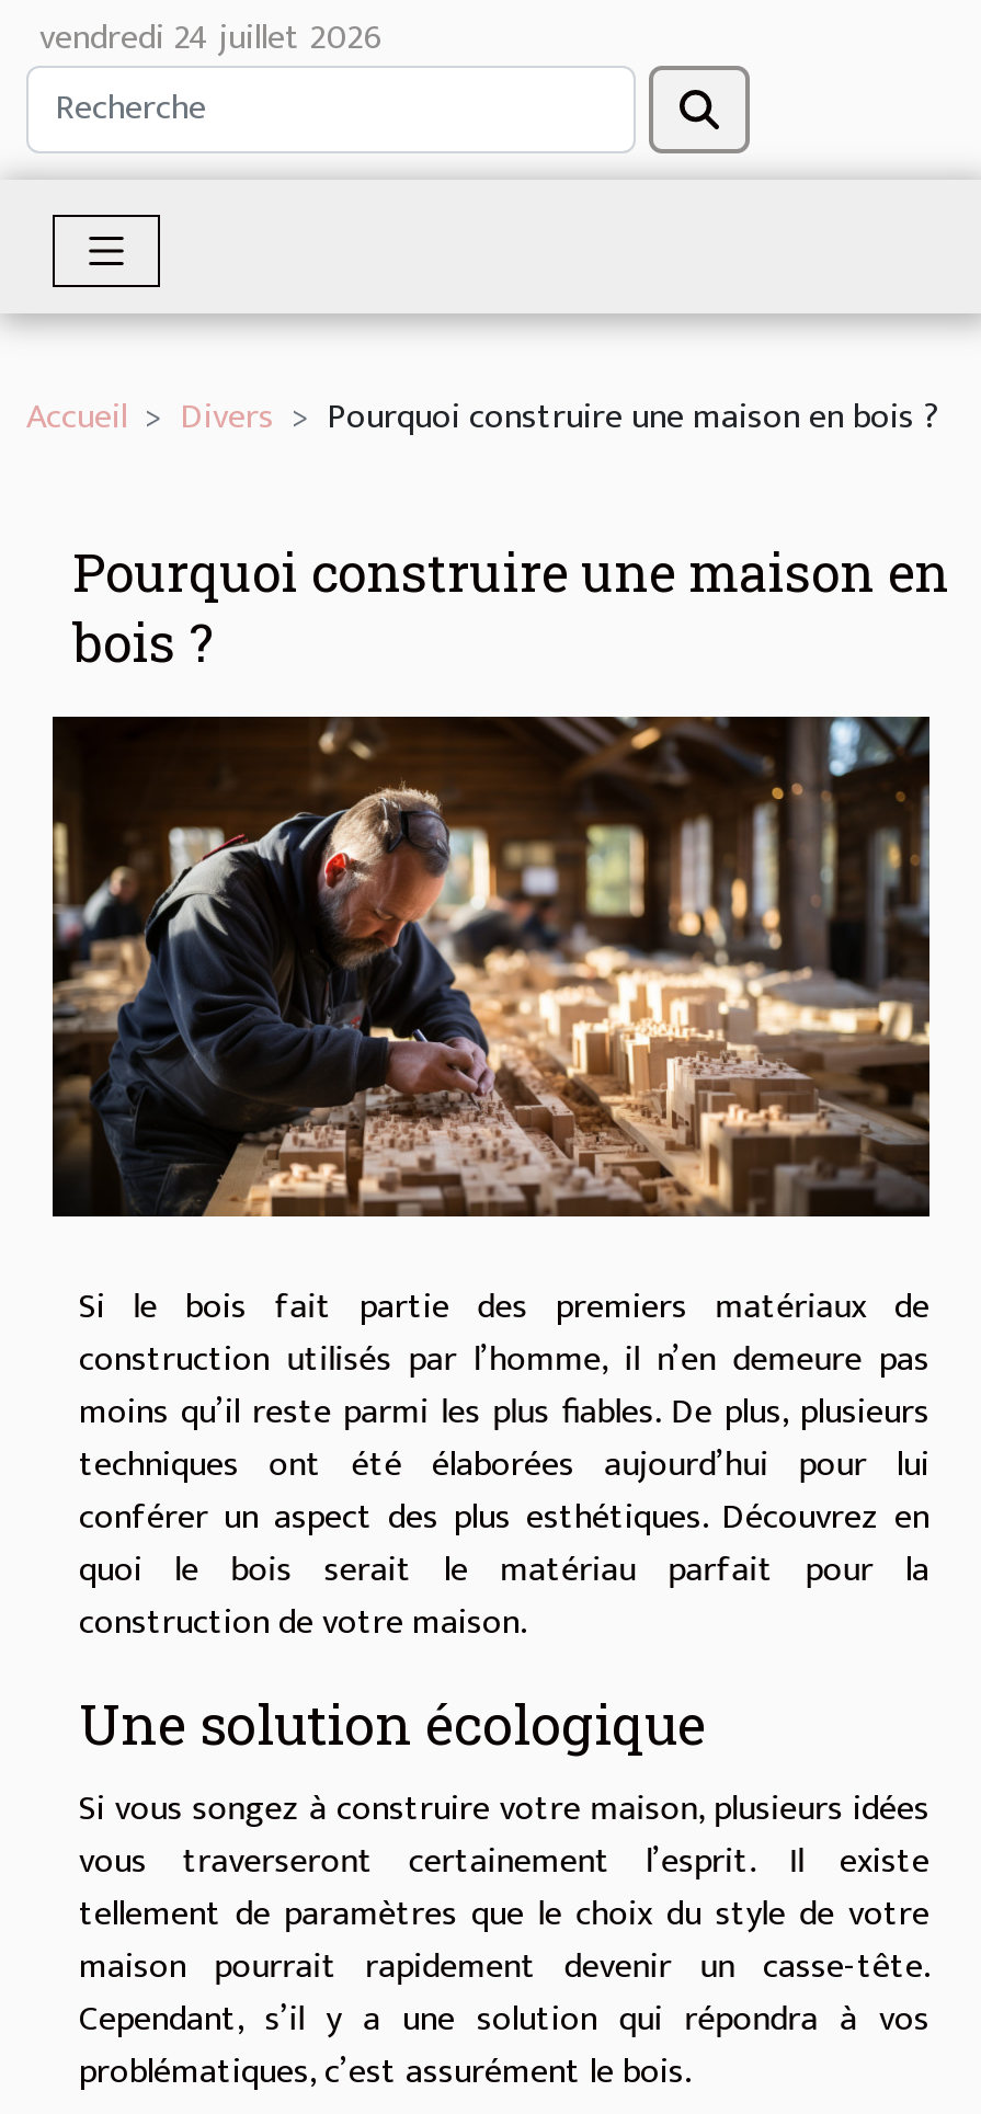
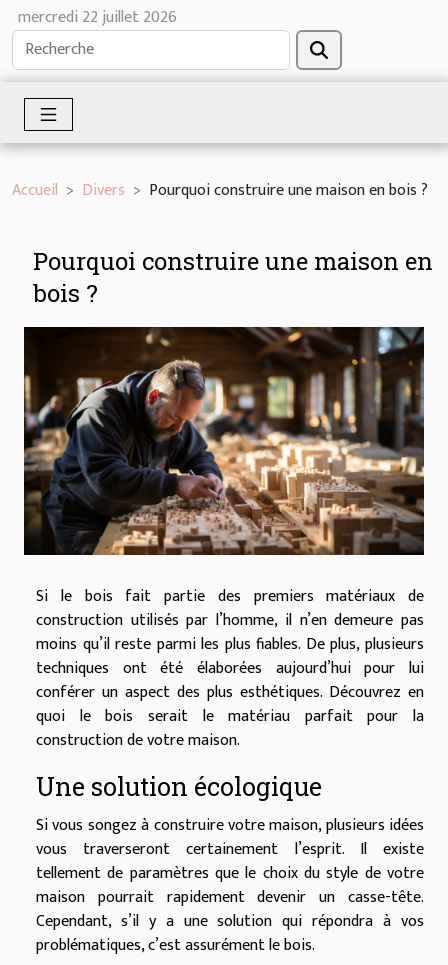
[39,9,384,68] vendredi 24 juillet 2026 -> [18,4,177,31] mercredi 22 juillet 2026

